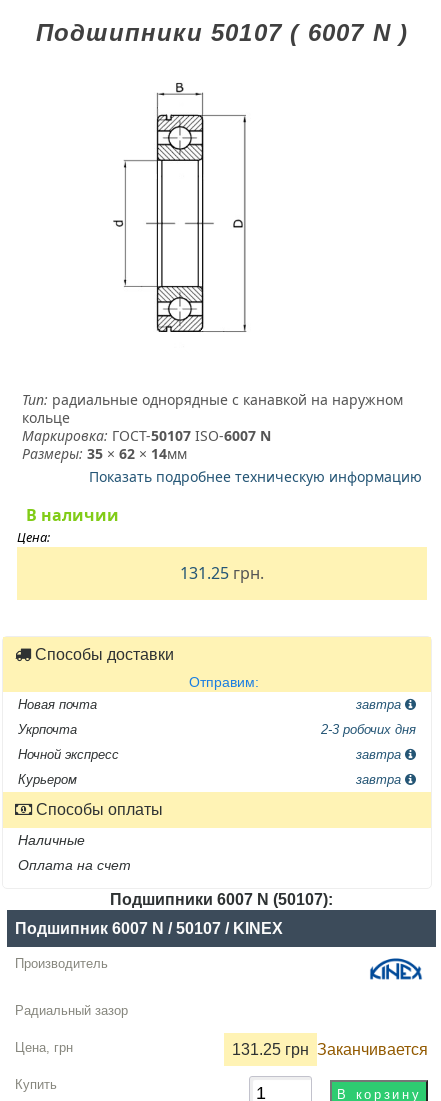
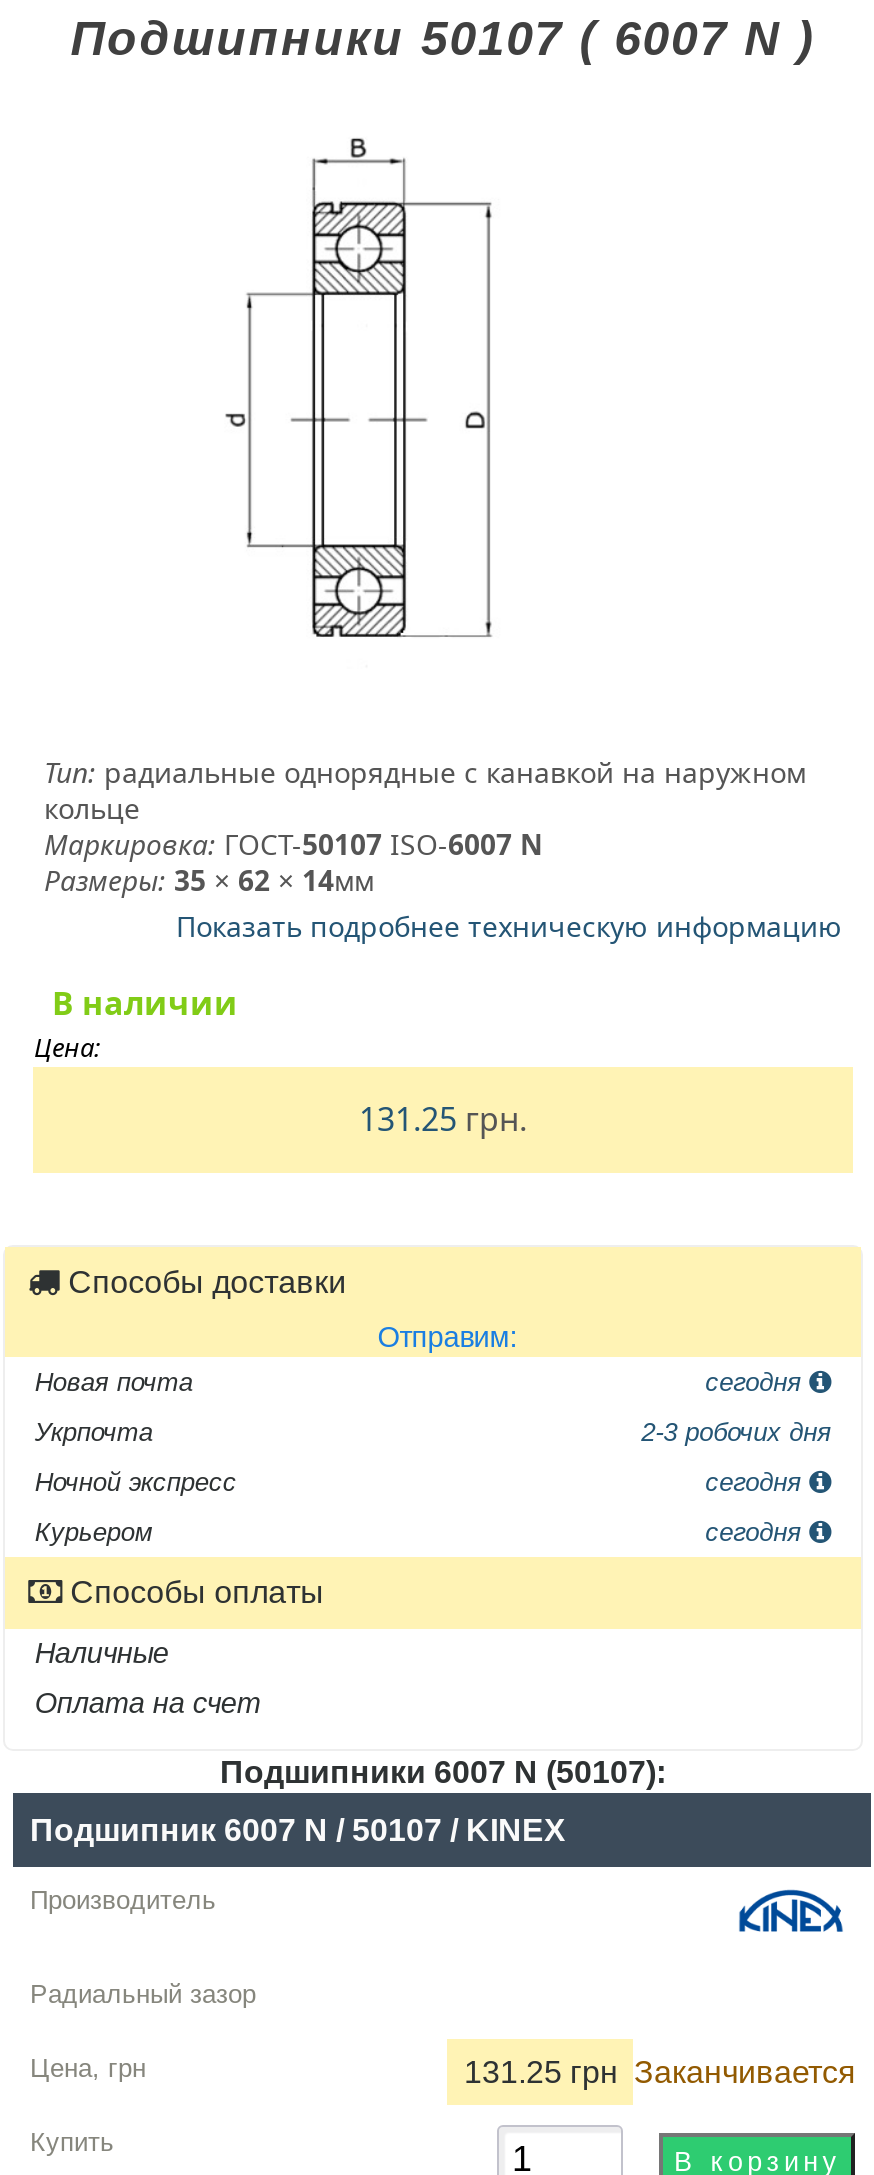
[356,697,405,712] завтра -> [705,1366,809,1396] сегодня
[356,747,405,762] завтра -> [705,1466,809,1496] сегодня
[356,772,405,787] завтра -> [705,1516,809,1546] сегодня

